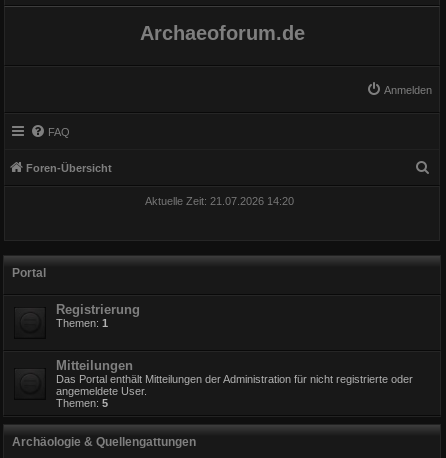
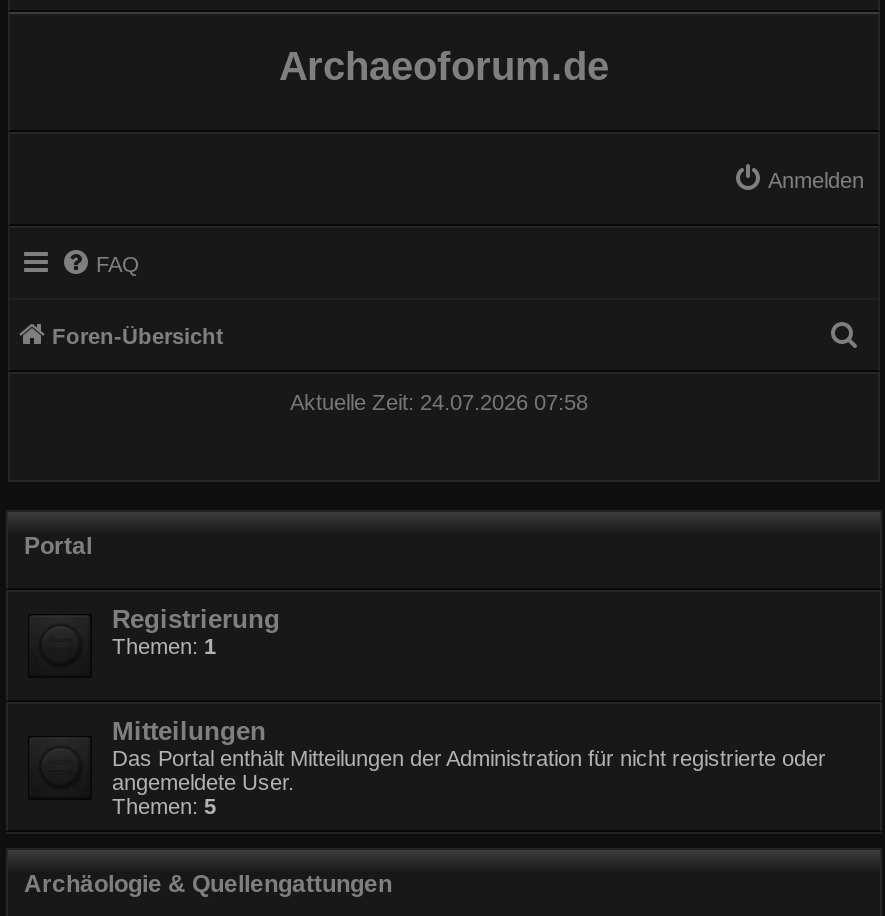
[145,195,294,207] Aktuelle Zeit: 21.07.2026 14:20 -> [290,390,588,414] Aktuelle Zeit: 24.07.2026 07:58

